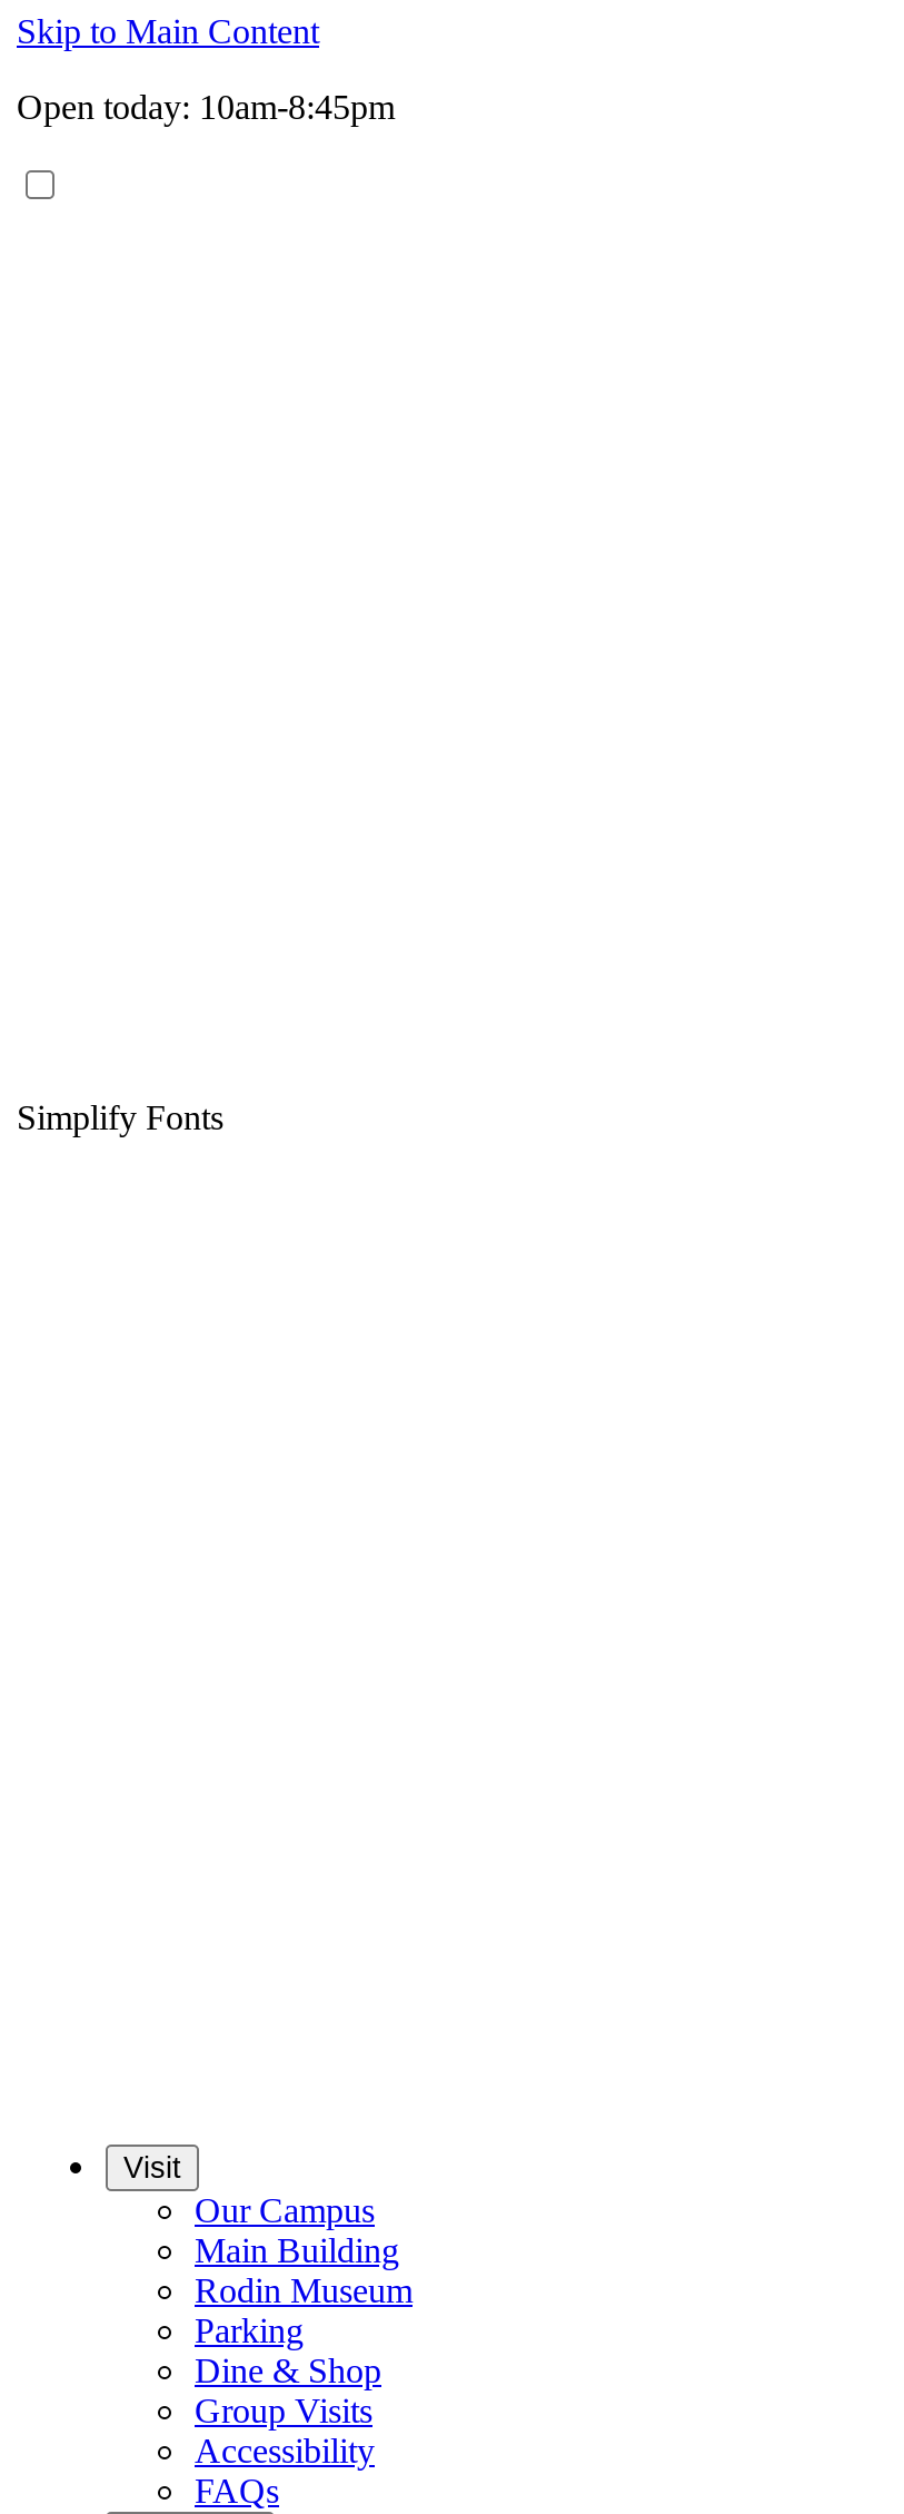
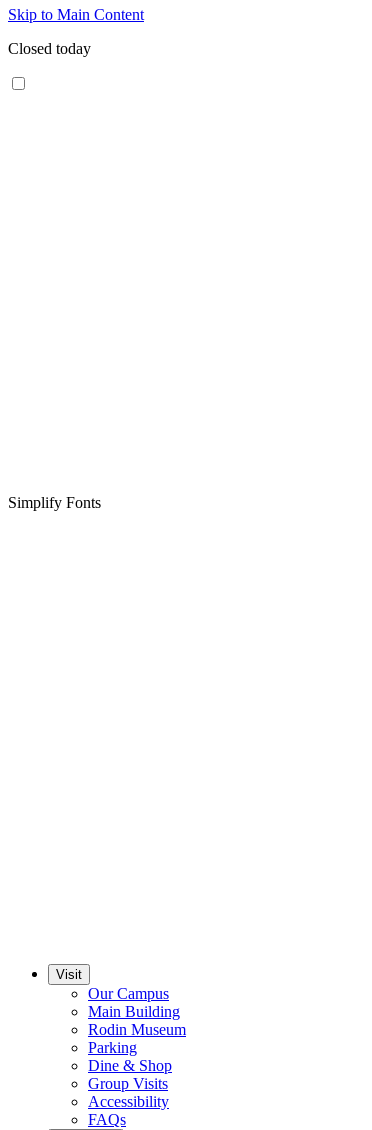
[17,88,395,126] Open today: 10am-8:45pm -> [8,40,91,57] Closed today

